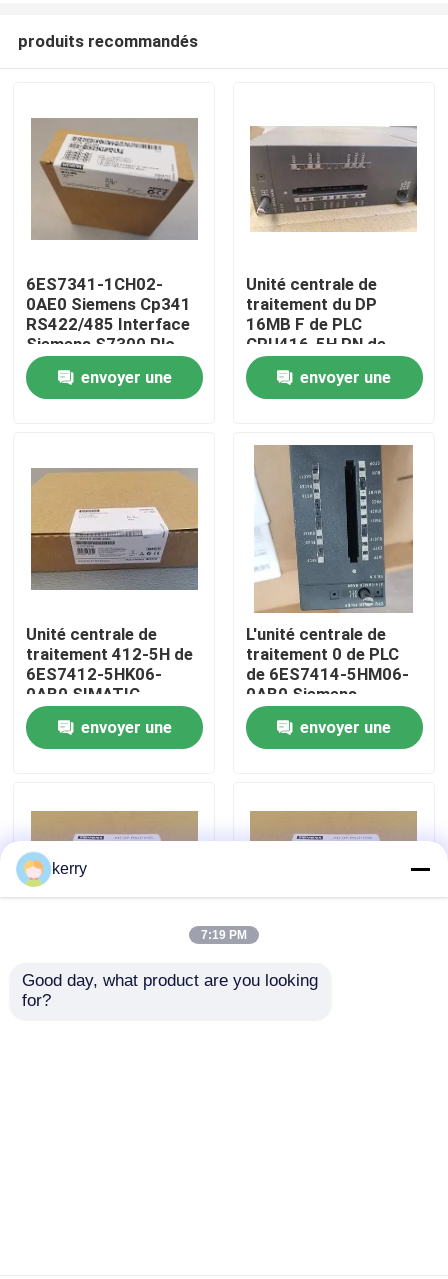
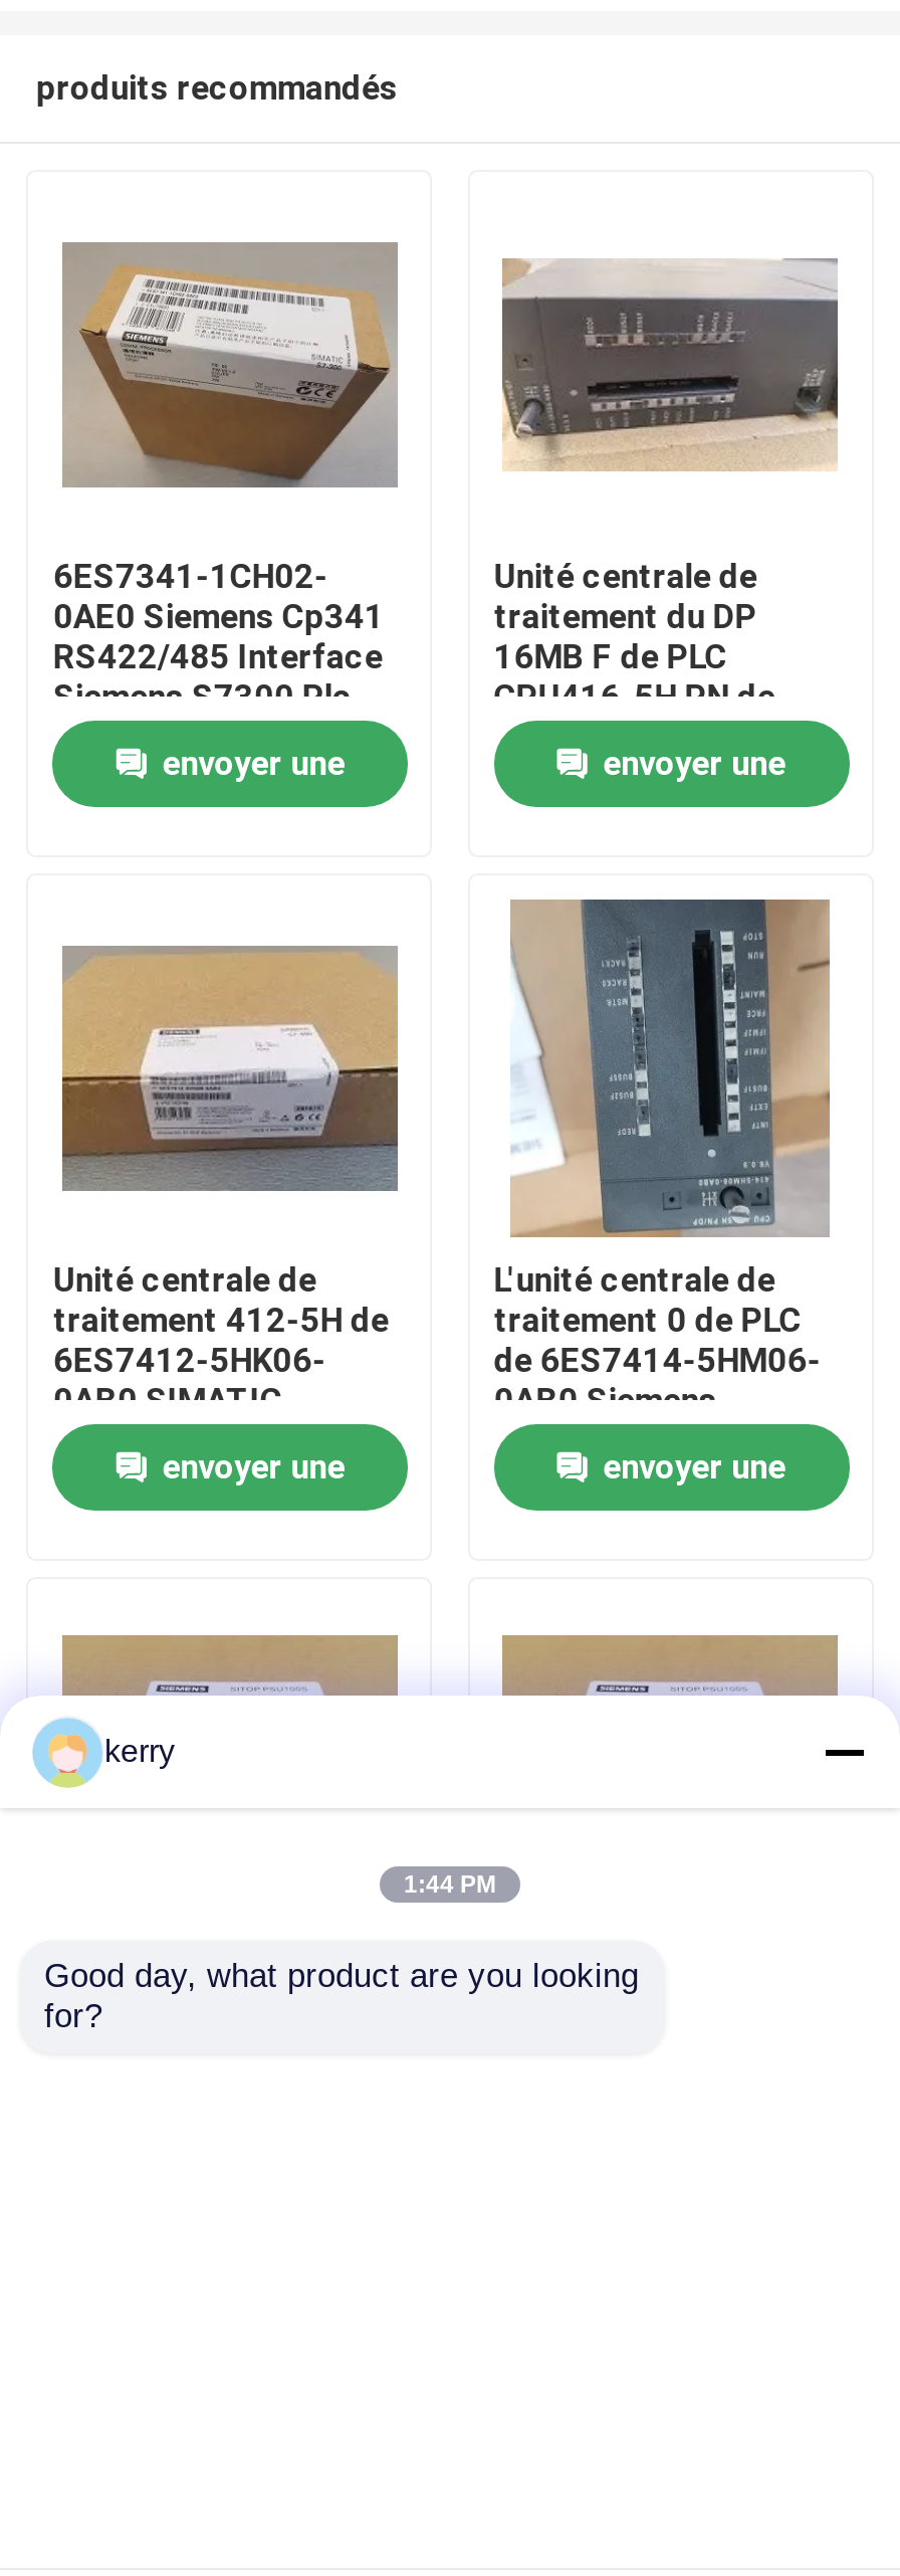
[201,928,247,942] 7:19 PM -> [404,1870,496,1899] 1:44 PM

